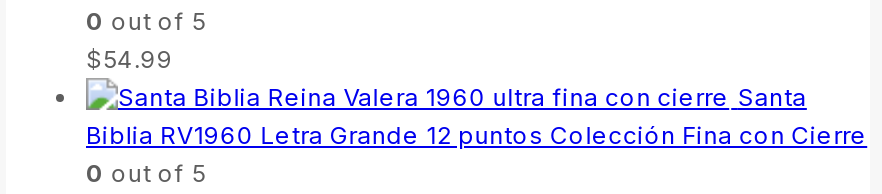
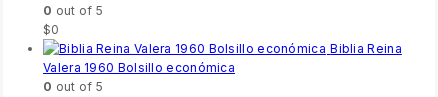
[86,44,867,150] $54.99 | Santa | Biblia RV1960 Letra Grande 12 puntos Colección Fina con Cierre -> [43,22,402,75] $0 | Biblia Reina | Valera 1960 Bolsillo económica

